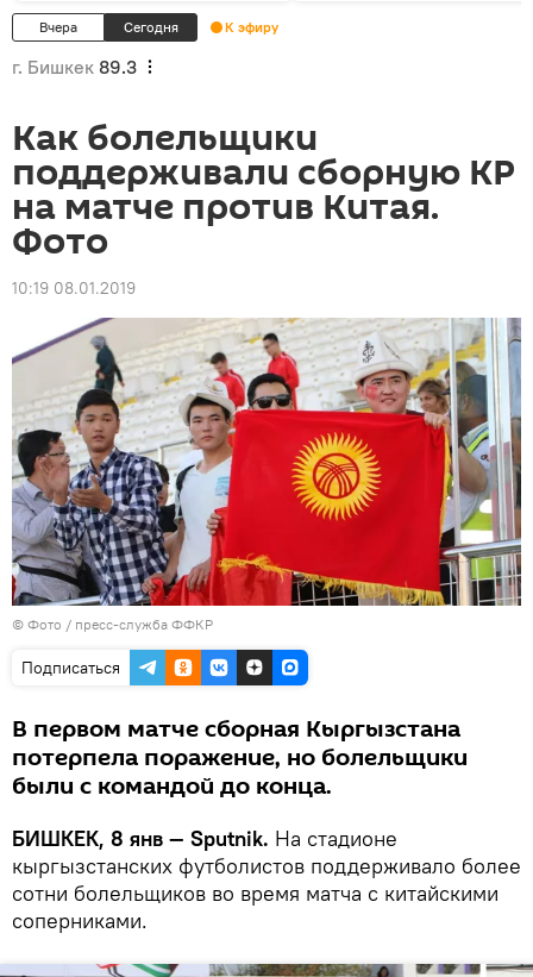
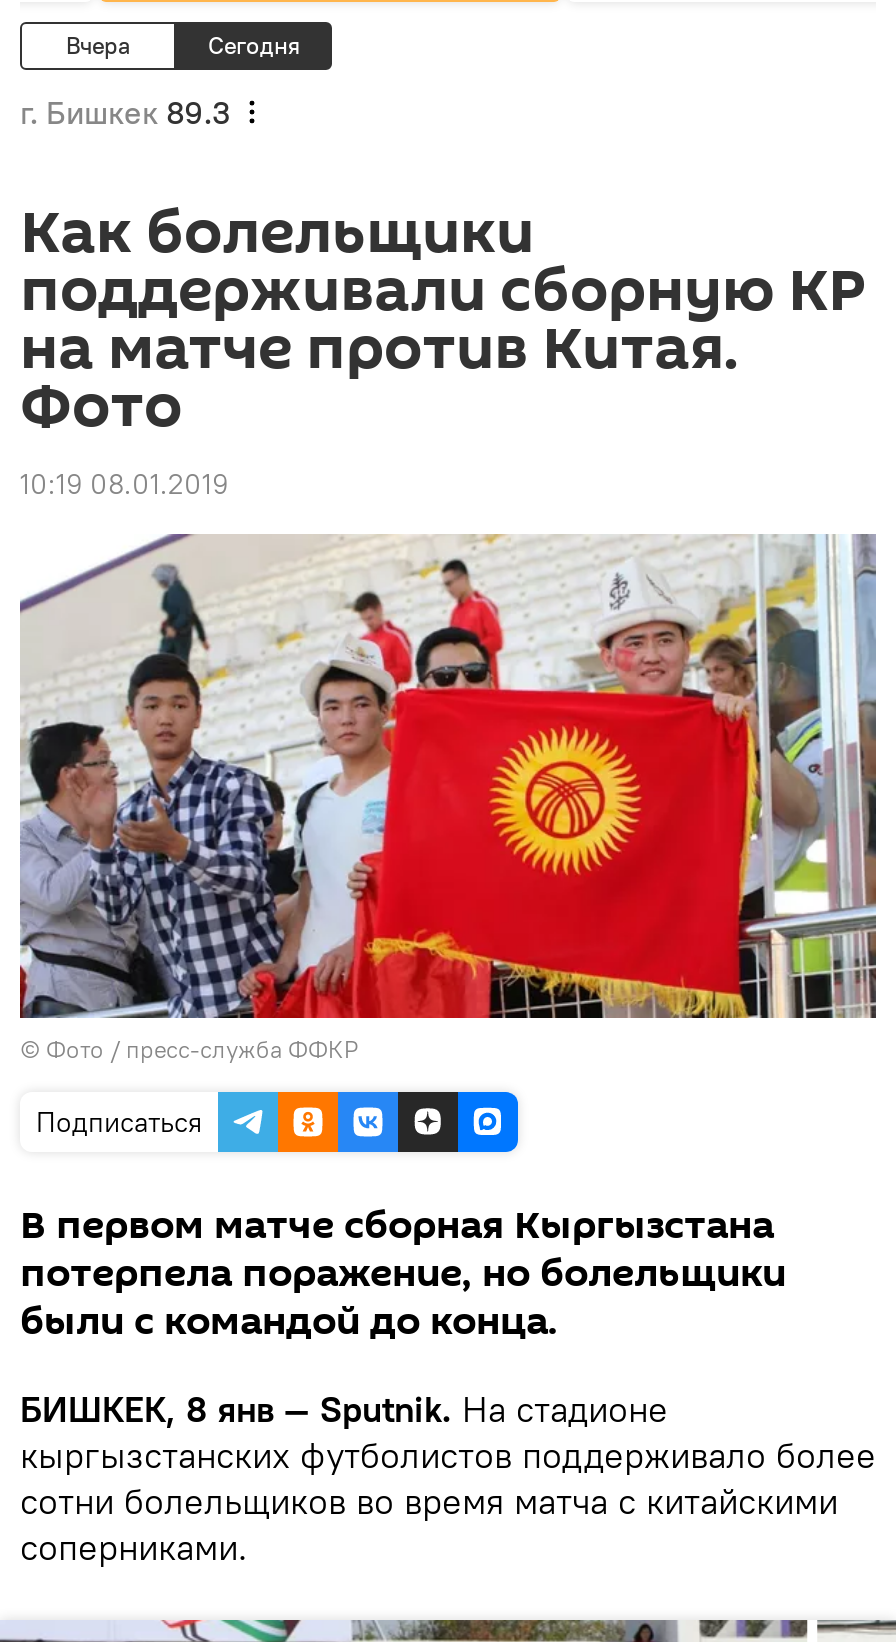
[225,18,278,36] К эфиру -> none

